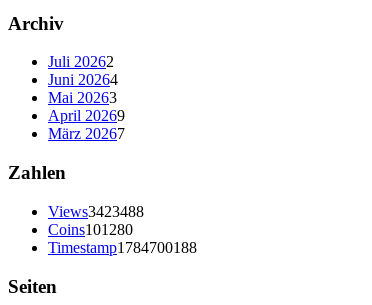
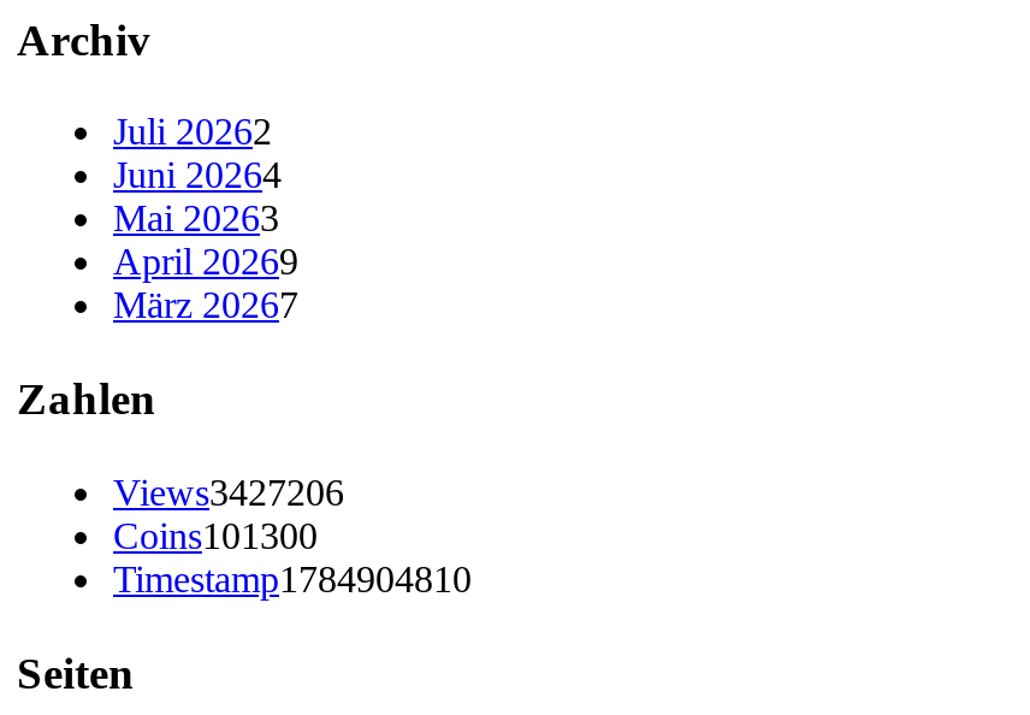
[48,203,144,220] Views3423488 -> [113,471,344,512] Views3427206
[48,221,133,238] Coins101280 -> [113,515,318,556] Coins101300
[48,239,197,256] Timestamp1784700188 -> [113,558,472,599] Timestamp1784904810

